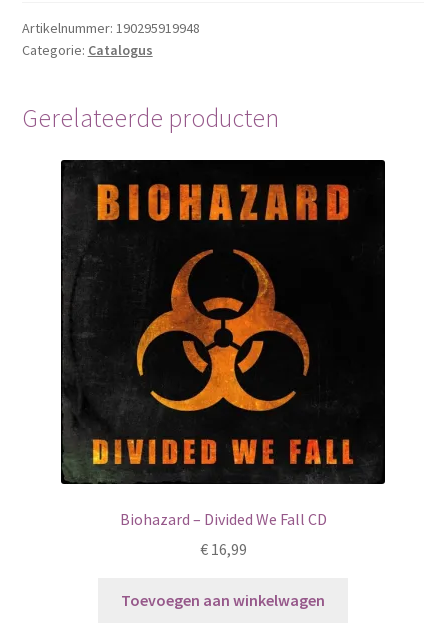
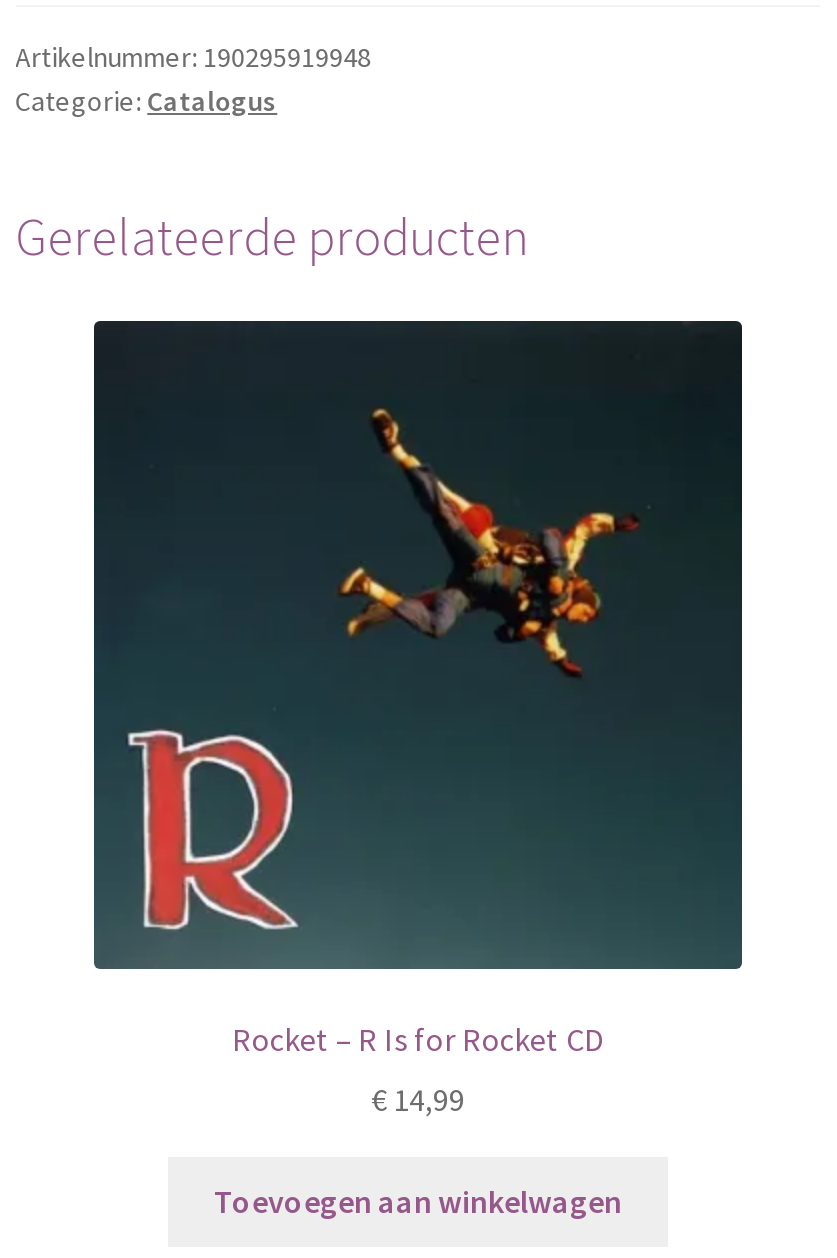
[61,160,385,529] [image] | Biohazard – Divided We Fall CD -> [94,321,742,1058] [image] | Rocket – R Is for Rocket CD
[199,539,246,559] €16,99 -> [371,1079,465,1119] €14,99

